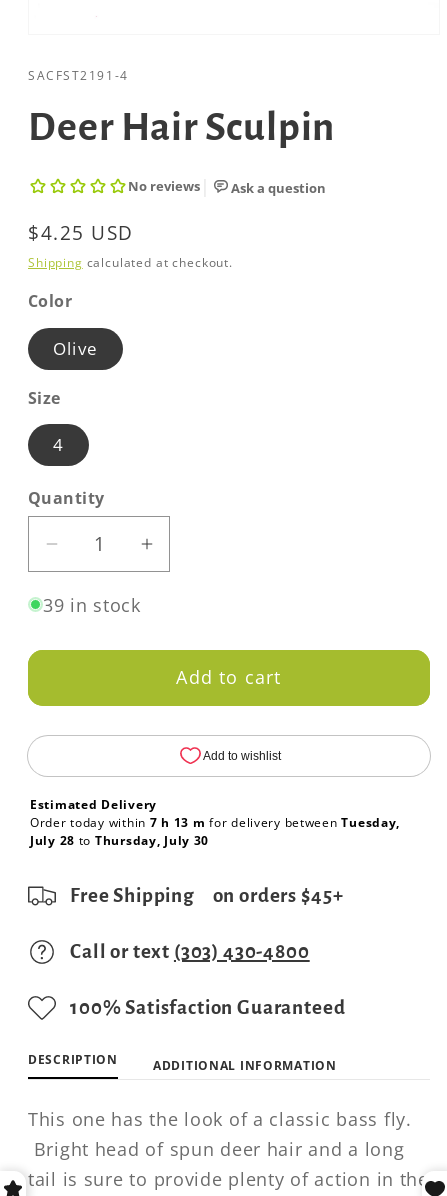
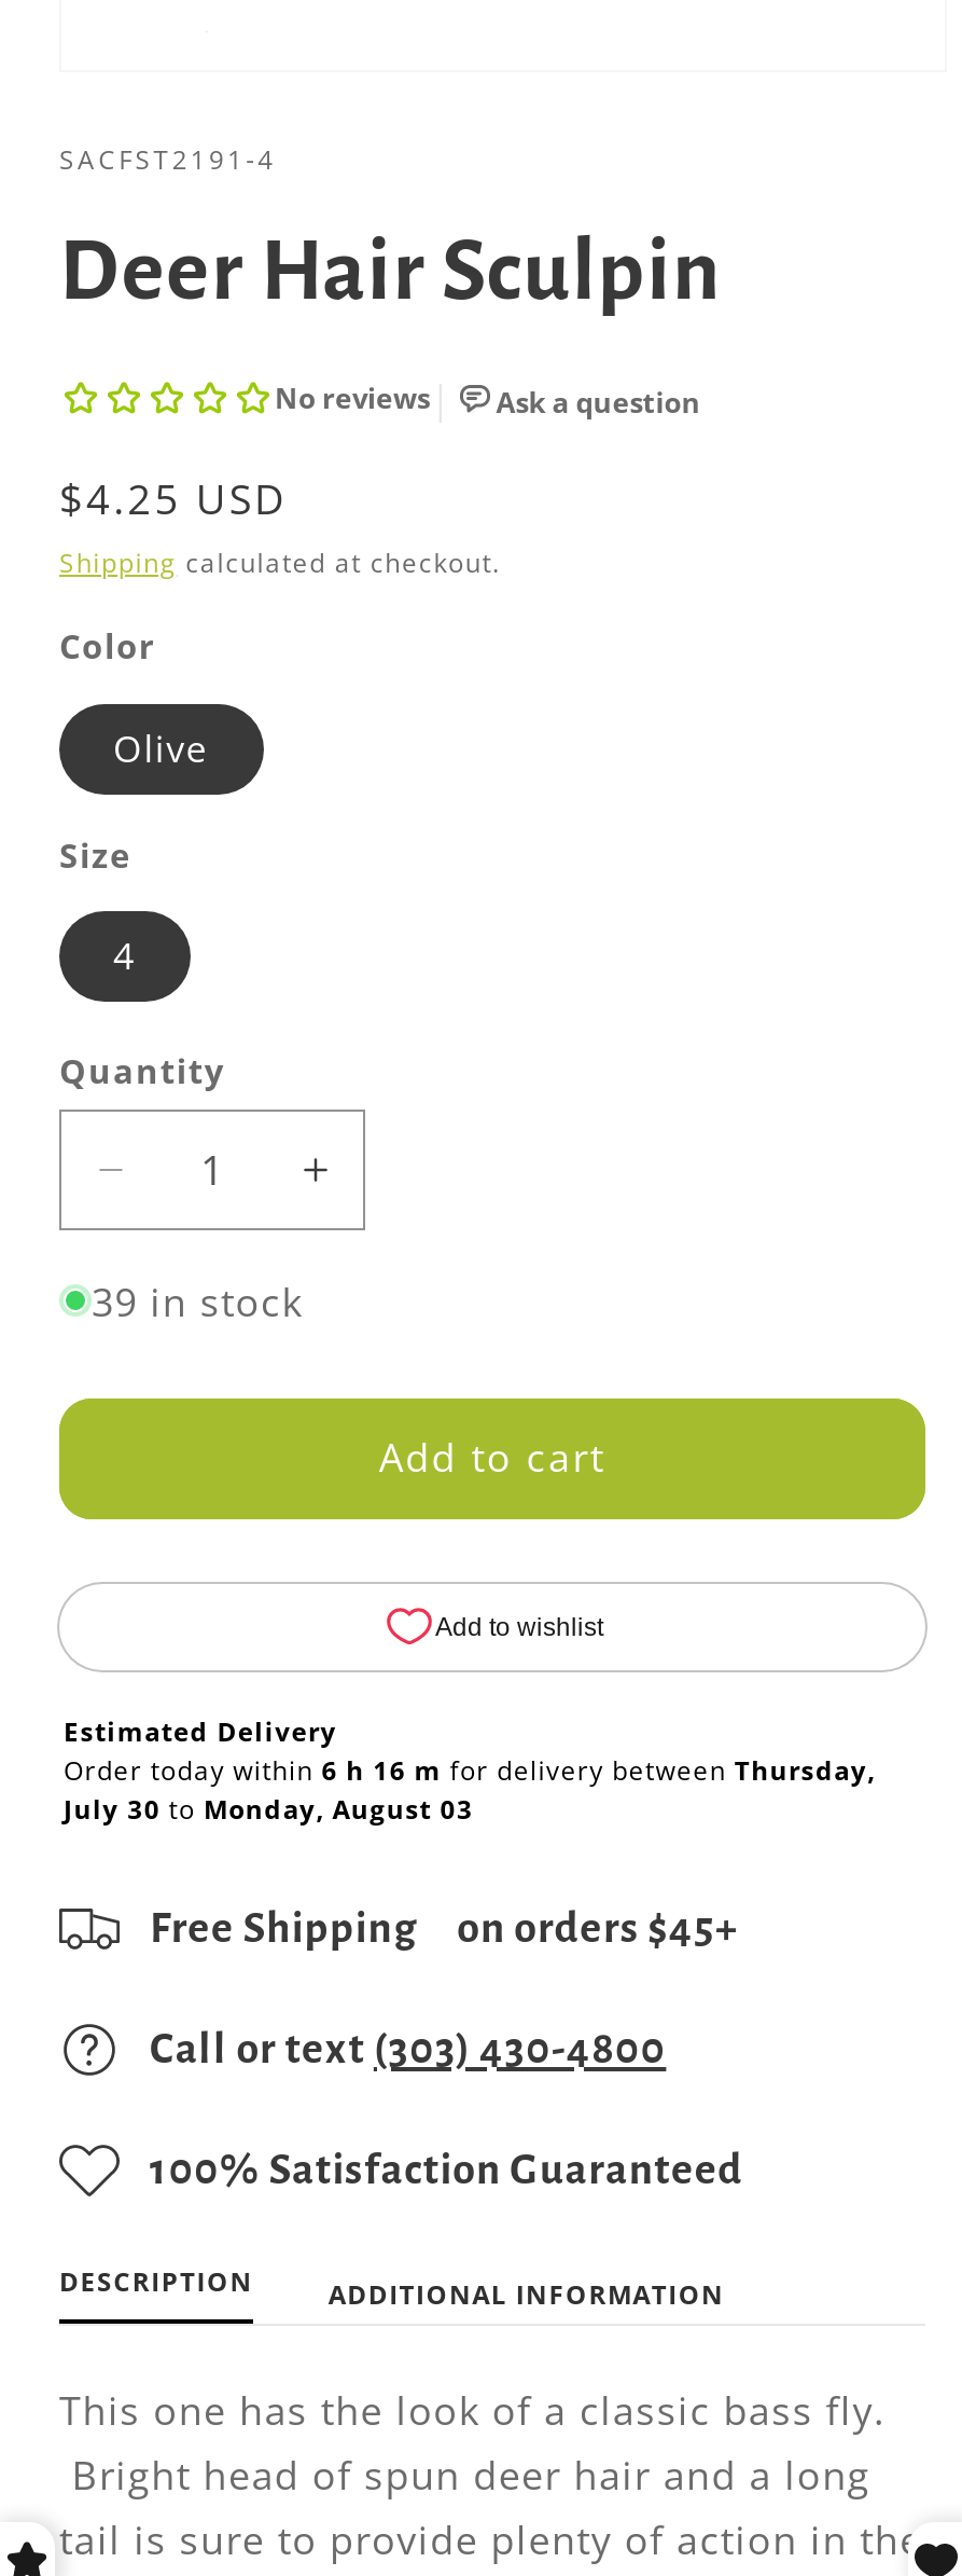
[30,814,400,831] Order today within 7 h 13 m for delivery between Tuesday, -> [64,1753,875,1789] Order today within 6 h 16 m for delivery between Thursday,
[30,832,209,849] July 28 to Thursday, July 30 -> [64,1791,473,1828] July 30 to Monday, August 03

